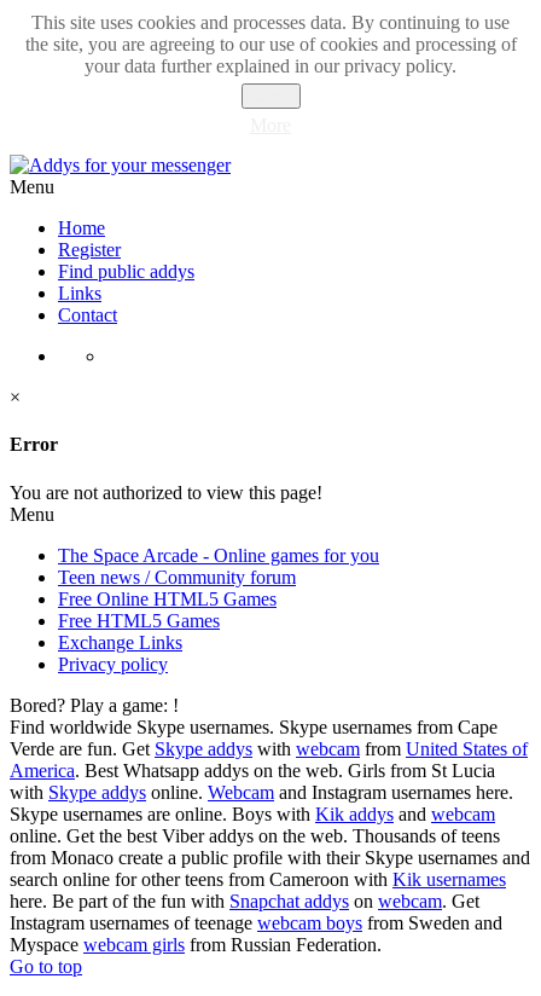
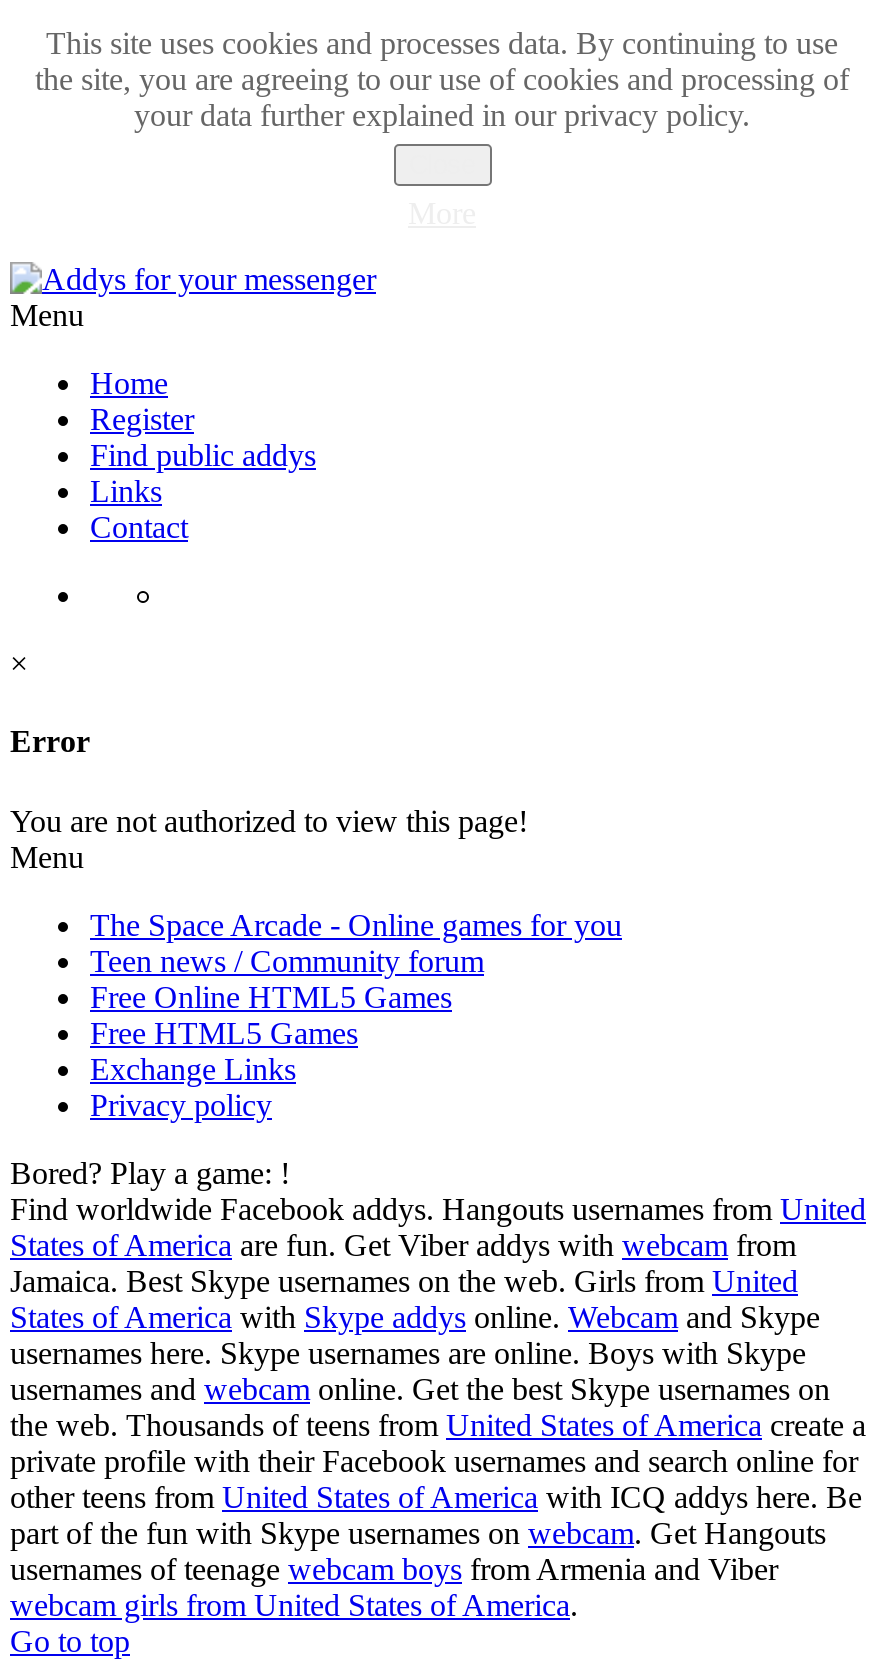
[10,716,530,954] Find worldwide Skype usernames. Skype usernames from Cape | Verde are fun. Get Skype addys with webcam from United States of | America. Best Whatsapp addys on the web. Girls from St Lucia | with Skype addys online. Webcam and Instagram usernames here. | Skype usernames are online. Boys with Kik addys and webcam | online. Get the best Viber addys on the web. Thousands of teens | from Monaco create a public profile with their Skype usernames and | search online for other teens from Cameroon with Kik usernames | here. Be part of the fun with Snapchat addys on webcam. Get | Instagram usernames of teenage webcam boys from Sweden and | Myspace webcam girls from Russian Federation. -> [10,1191,866,1621] Find worldwide Facebook addys. Hangouts usernames from United | States of America are fun. Get Viber addys with webcam from | Jamaica. Best Skype usernames on the web. Girls from United | States of America with Skype addys online. Webcam and Skype | usernames here. Skype usernames are online. Boys with Skype | usernames and webcam online. Get the best Skype usernames on | the web. Thousands of teens from United States of America create a | private profile with their Facebook usernames and search online for | other teens from United States of America with ICQ addys here. Be | part of the fun with Skype usernames on webcam. Get Hangouts | usernames of teenage webcam boys from Armenia and Viber | webcam girls from United States of America.

